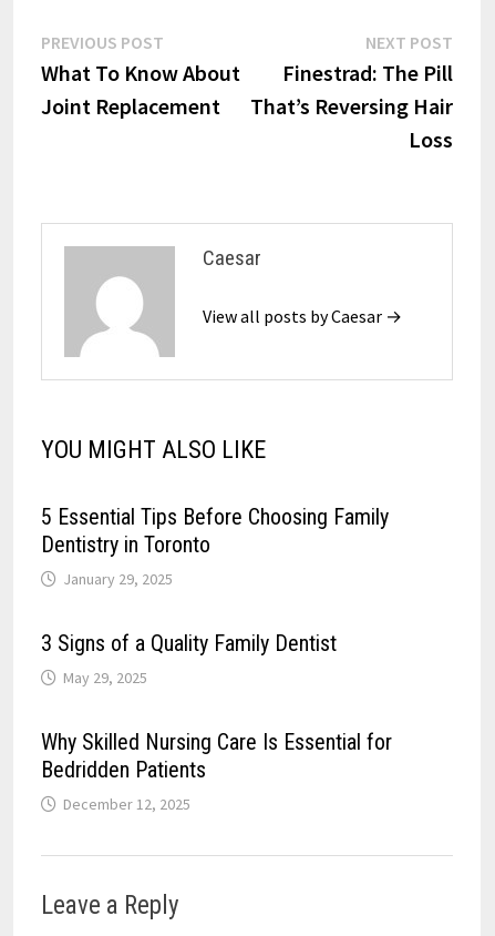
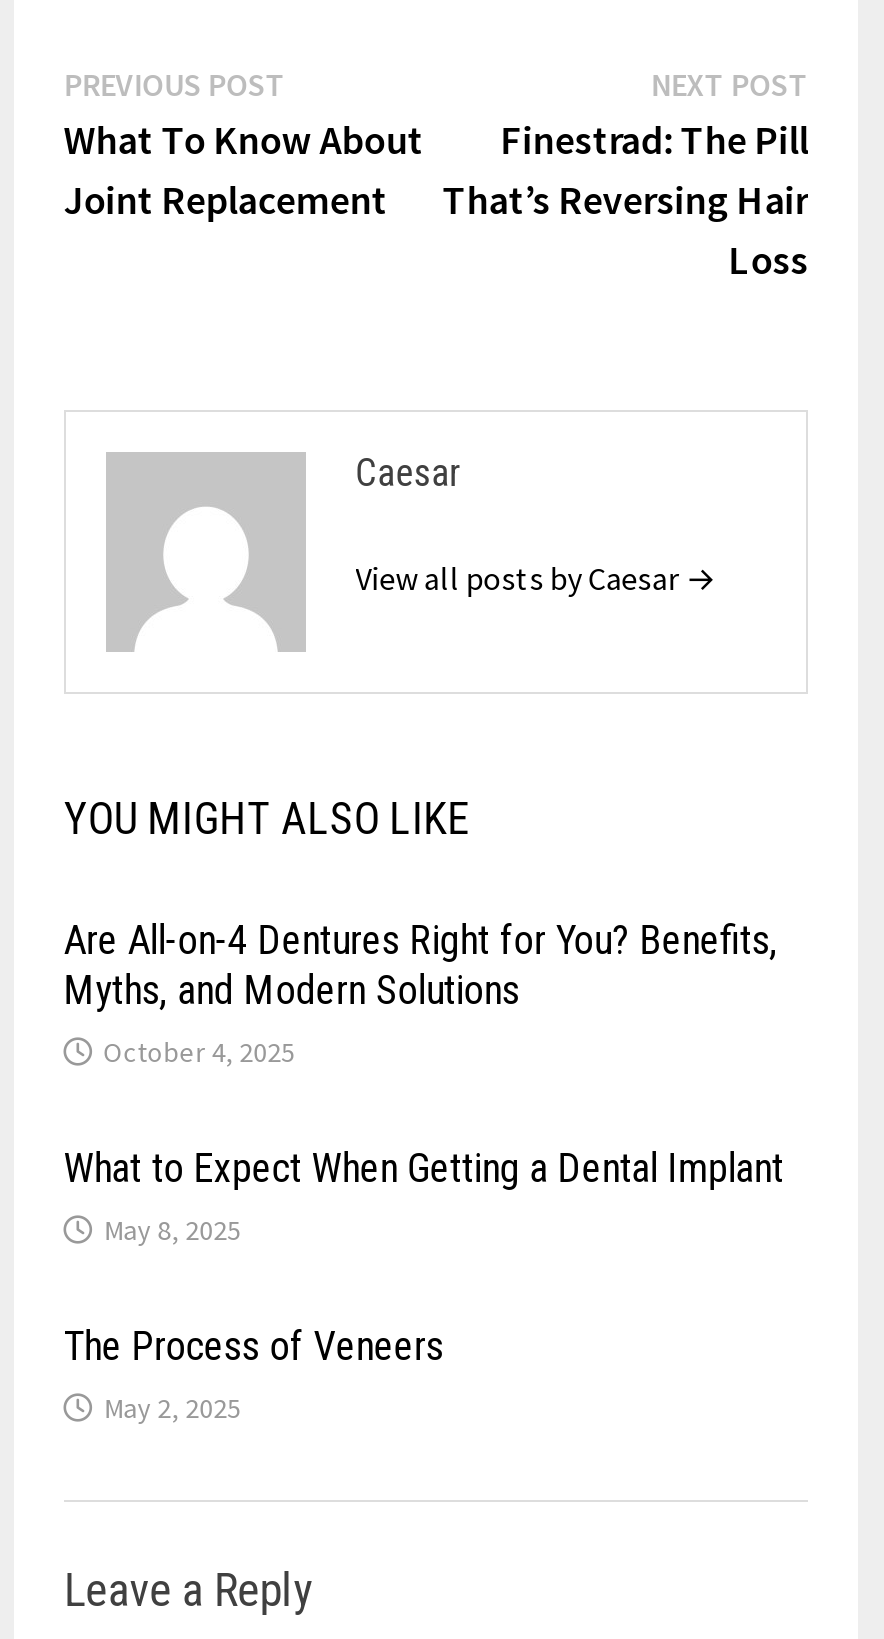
[41,503,388,589] 5 Essential Tips Before Choosing Family | Dentistry in Toronto | January 29, 2025 -> [64,916,778,1070] Are All-on-4 Dentures Right for You? Benefits, | Myths, and Modern Solutions | October 4, 2025
[41,630,336,687] 3 Signs of a Quality Family Dentist | May 29, 2025 -> [64,1144,784,1248] What to Expect When Getting a Dental Implant | May 8, 2025
[41,728,392,814] Why Skilled Nursing Care Is Essential for | Bedridden Patients | December 12, 2025 -> [64,1322,444,1426] The Process of Veneers | May 2, 2025

